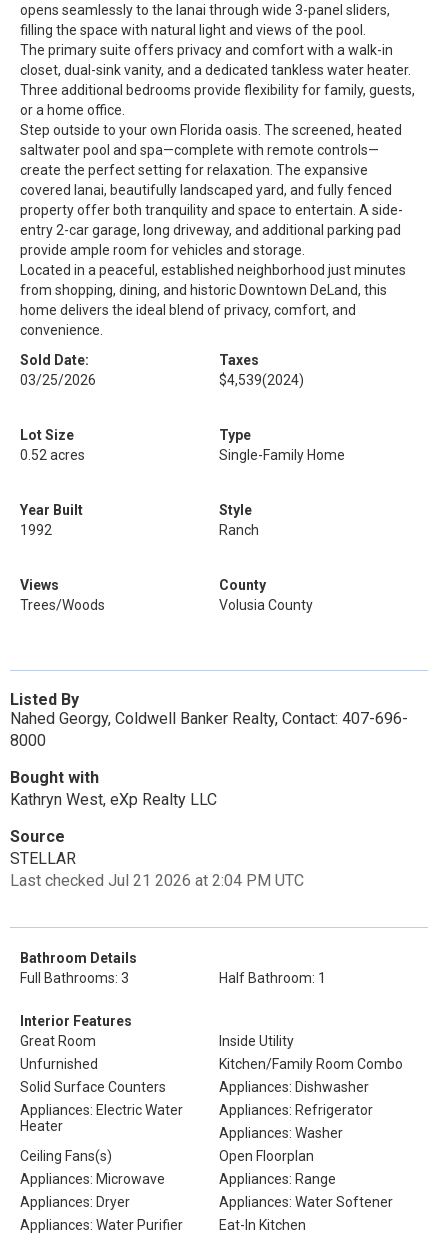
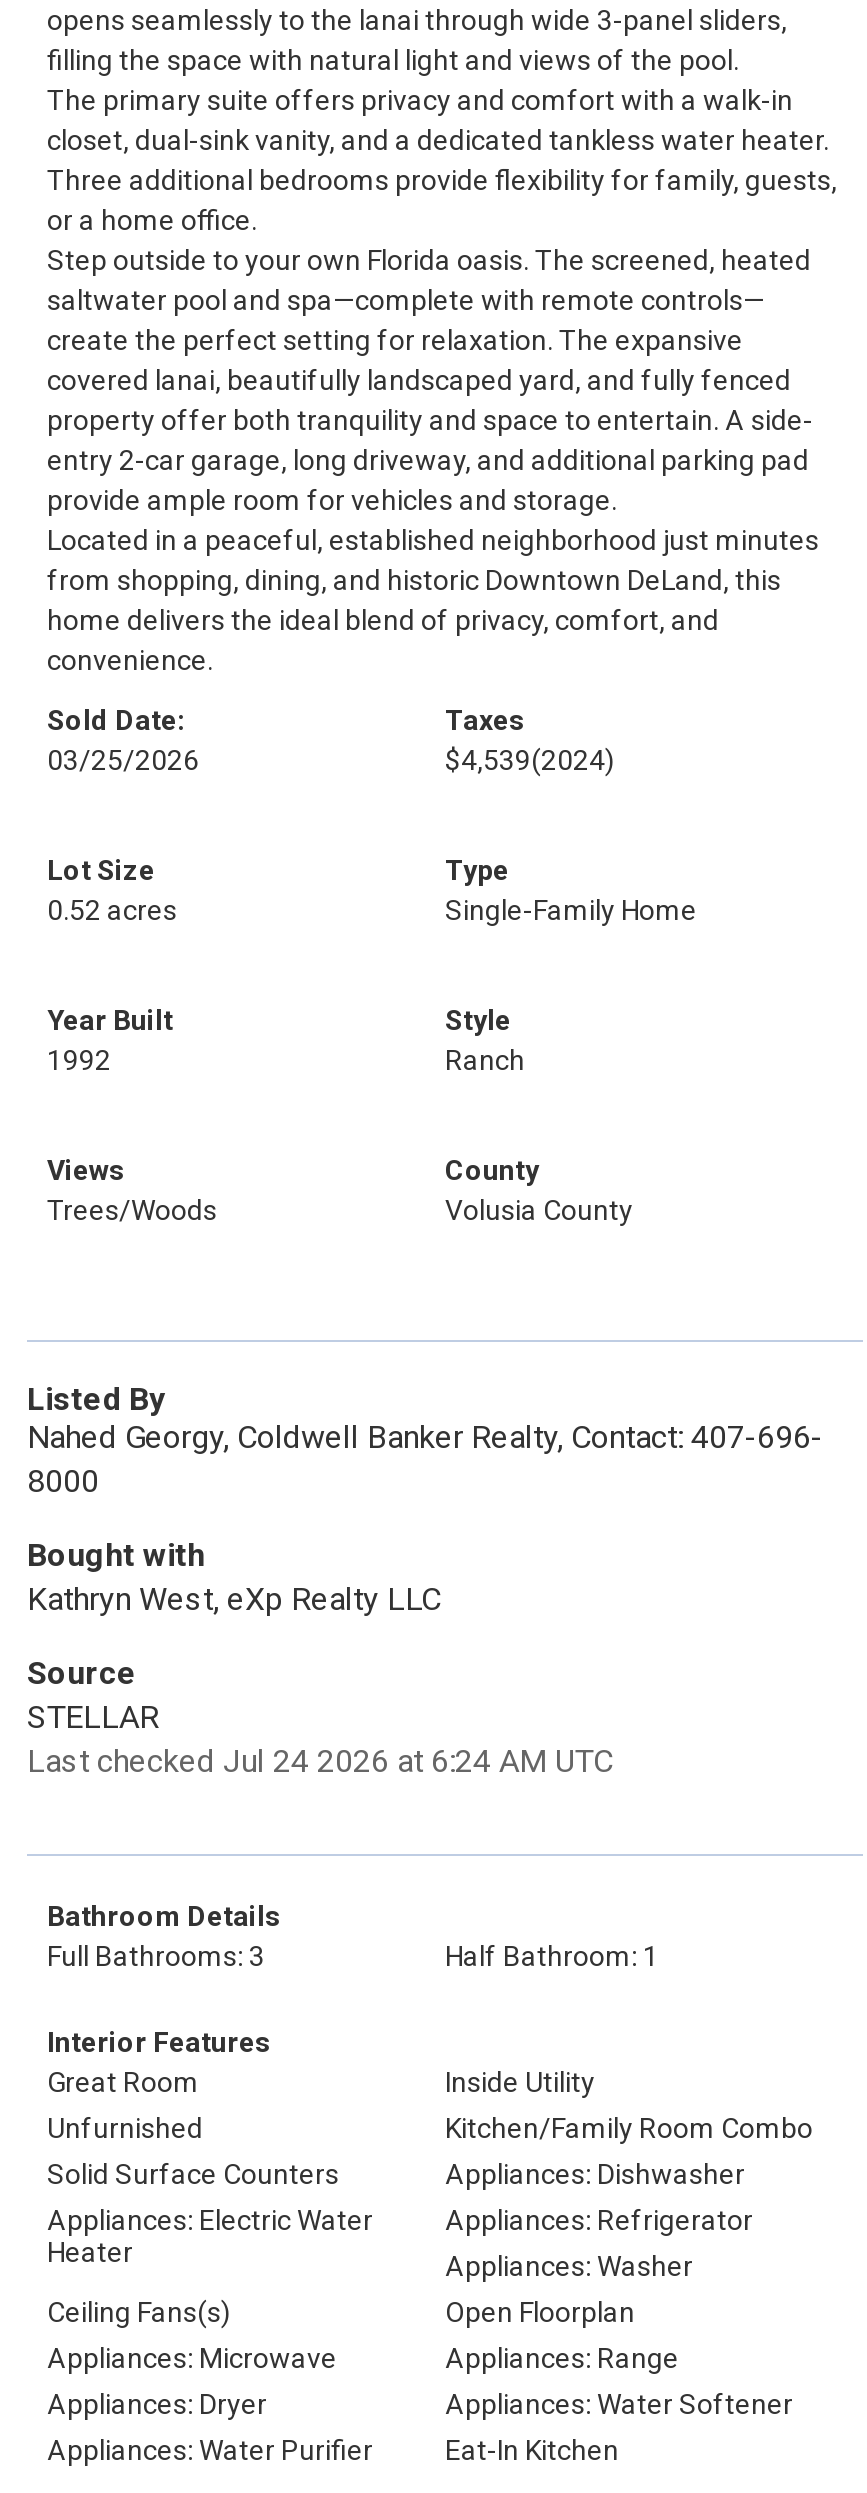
[10,871,304,890] Last checked Jul 21 2026 at 2:04 PM UTC -> [27,1742,613,1780] Last checked Jul 24 2026 at 6:24 AM UTC

